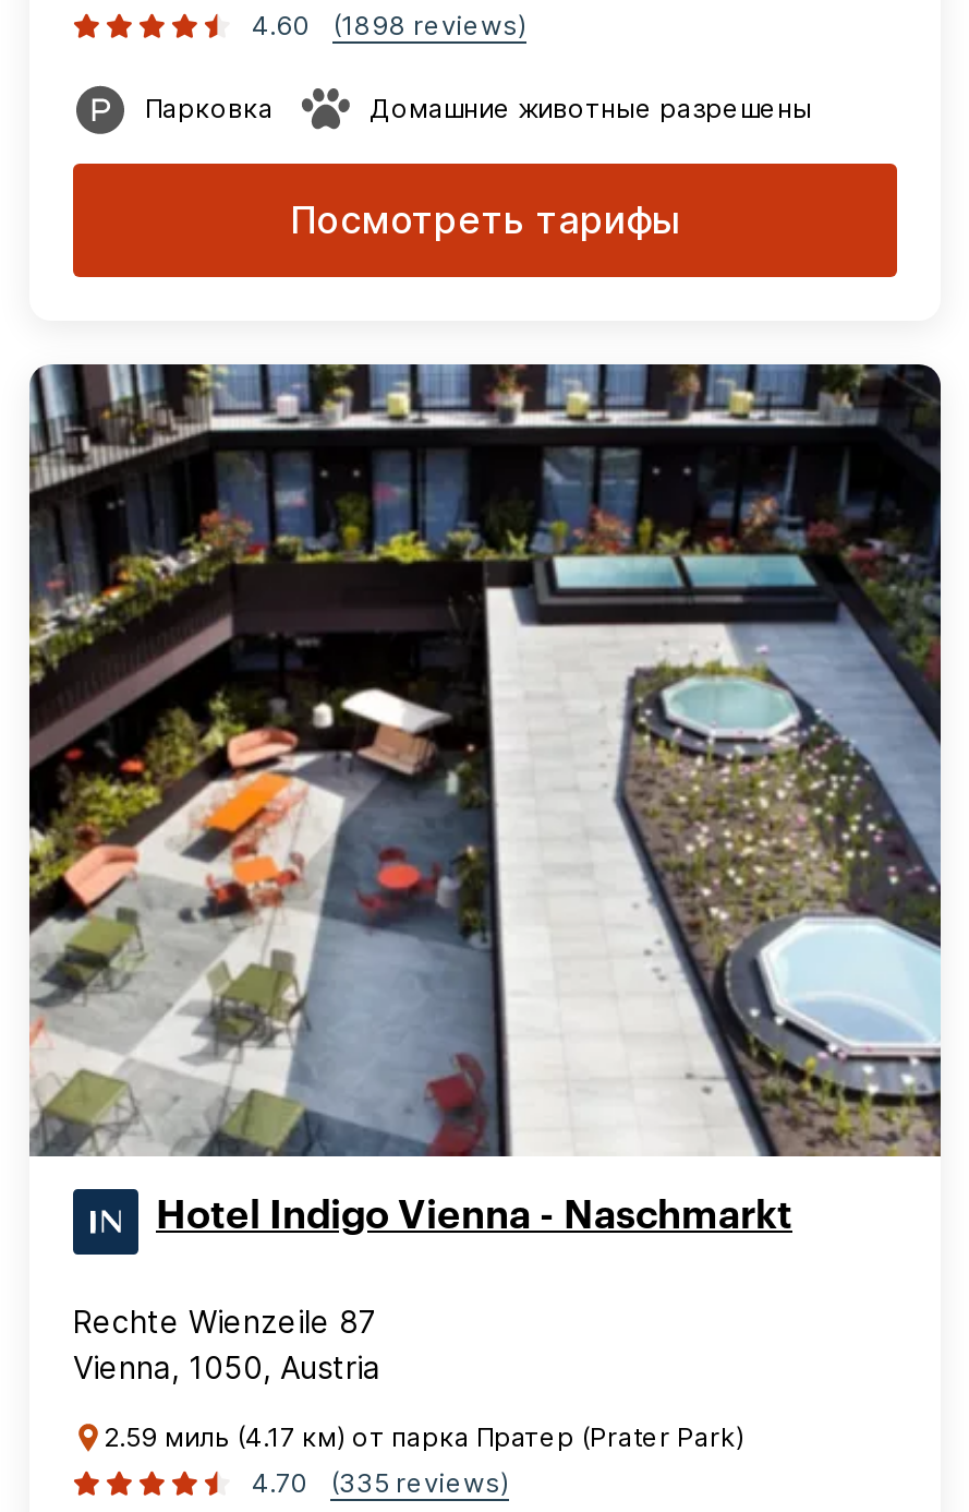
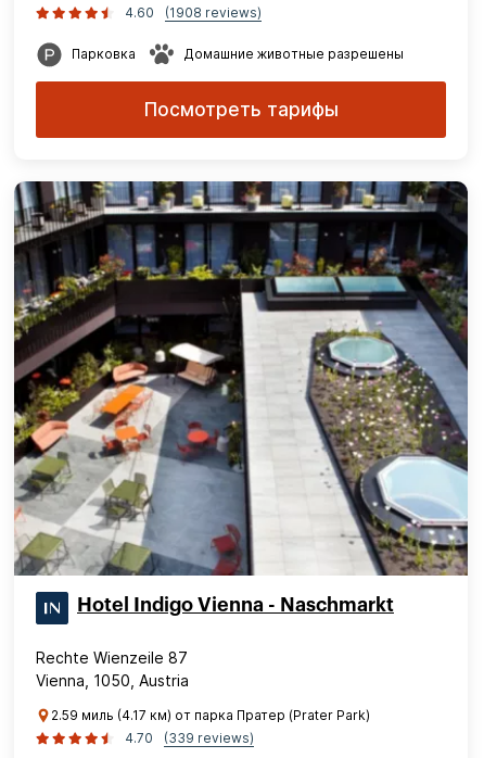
[252,9,526,41] 4.60 (1898 reviews) -> [125,4,262,21] 4.60 (1908 reviews)
[252,1466,509,1499] 4.70 (335 reviews) -> [125,730,254,746] 4.70 (339 reviews)

